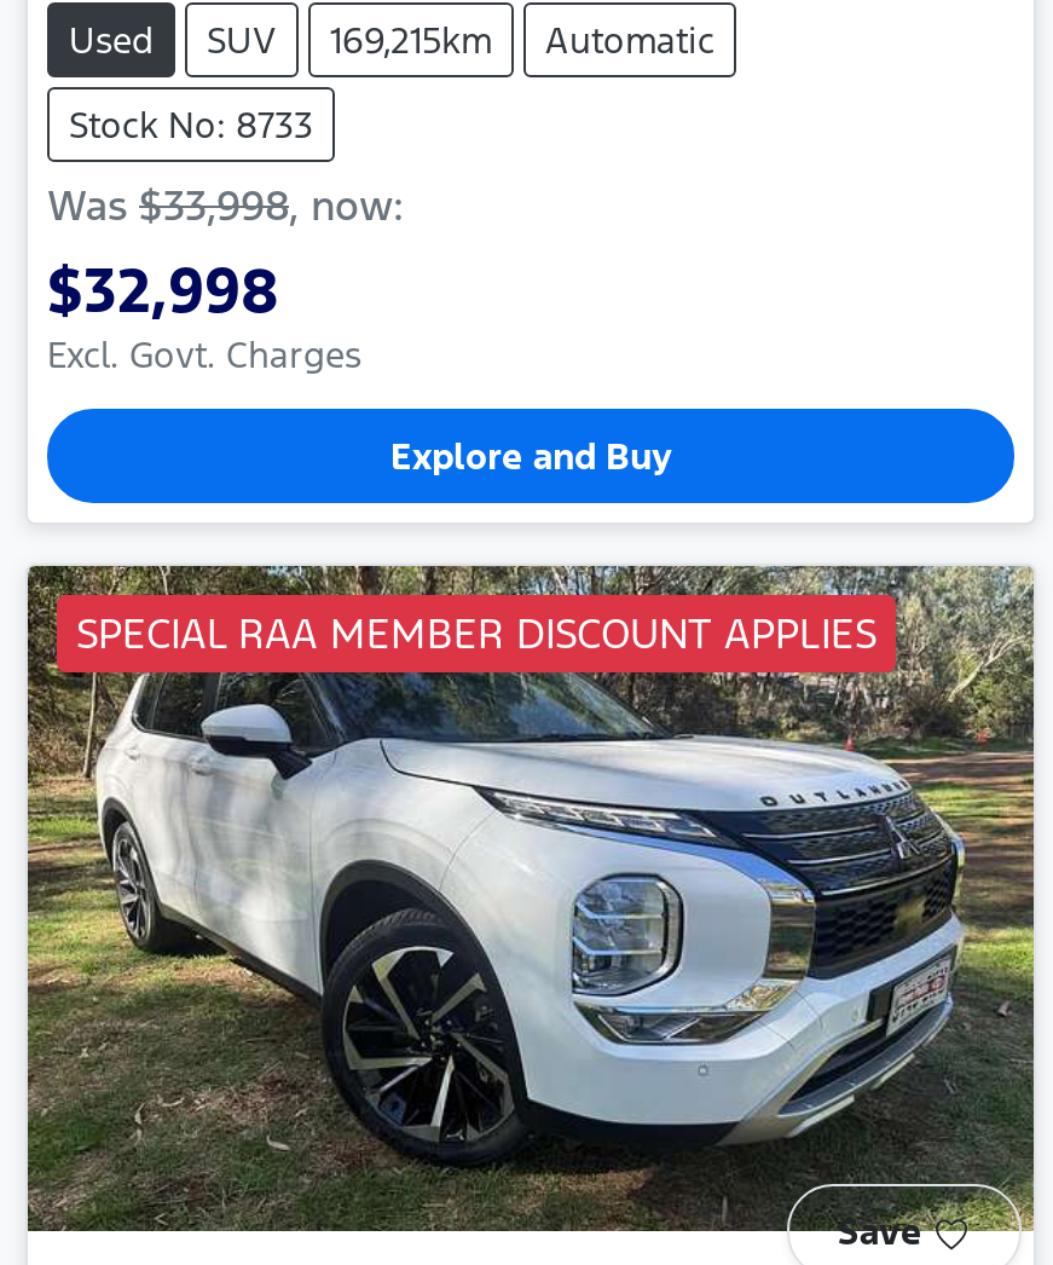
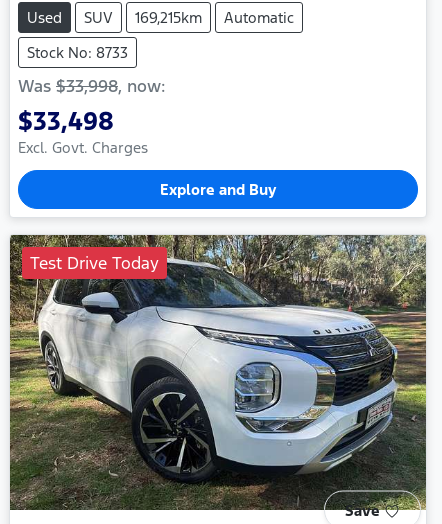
[47,253,279,330] $32,998 -> [18,105,114,137] $33,498
[76,608,876,662] SPECIAL RAA MEMBER DISCOUNT APPLIES -> [30,252,159,274] Test Drive Today

